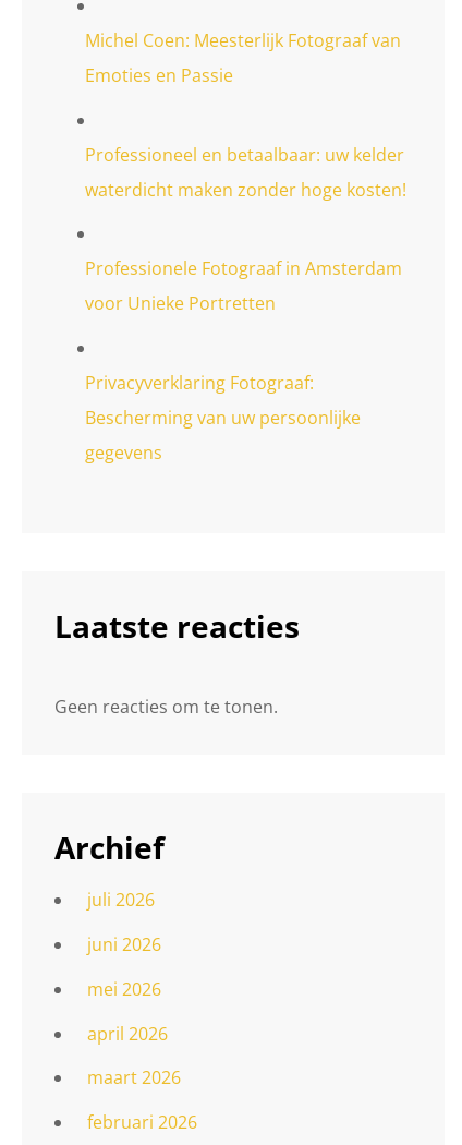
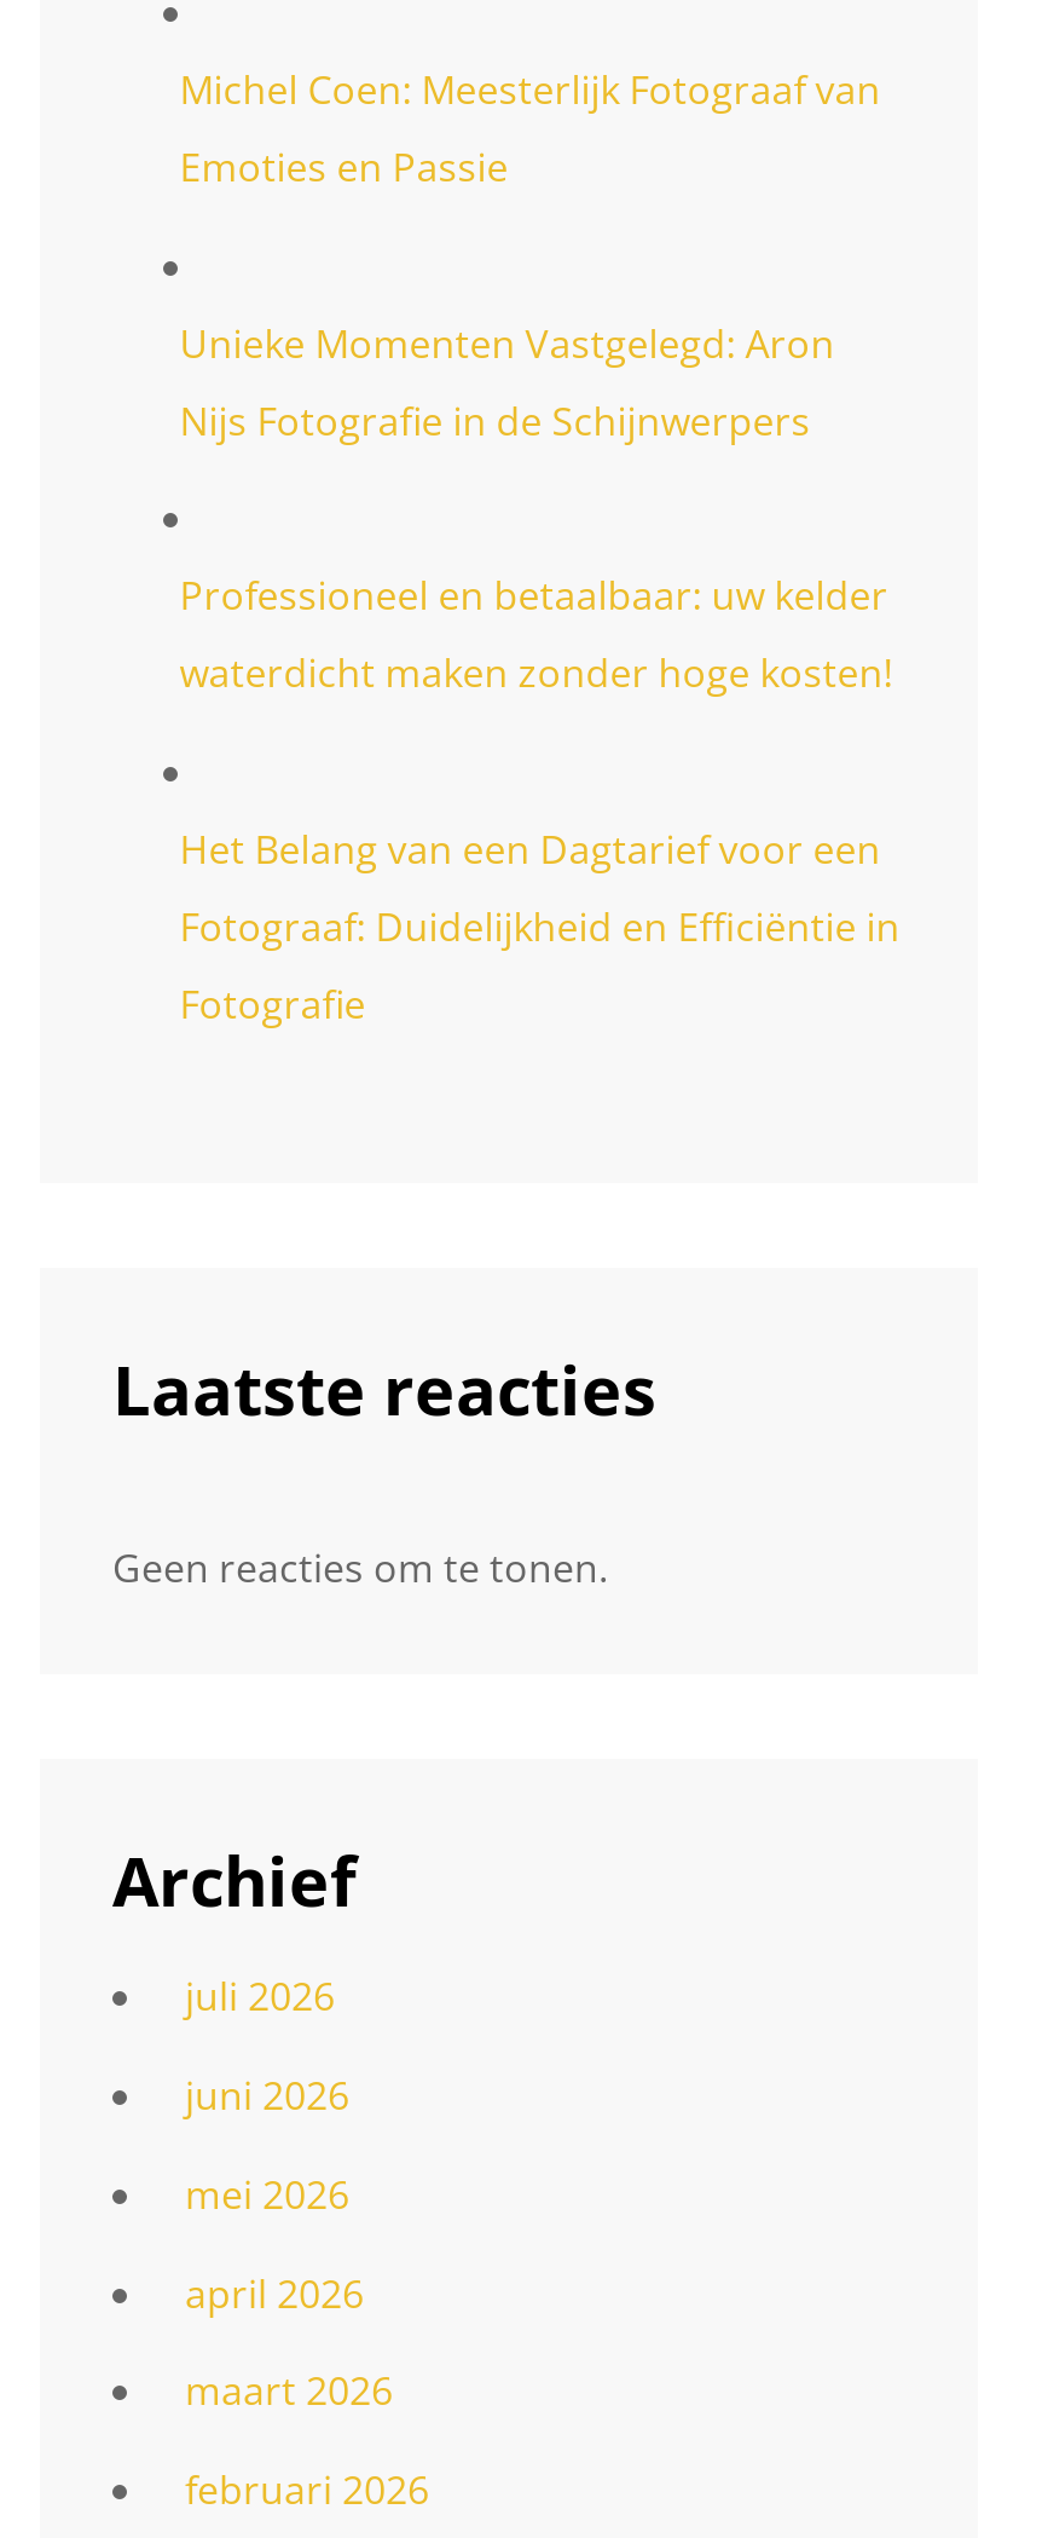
none -> [180,316,835,447] Unieke Momenten Vastgelegd: Aron | Nijs Fotografie in de Schijnwerpers
moved [85,142,406,201] -> [180,570,893,700]: Professioneel en betaalbaar: uw kelder | waterdicht maken zonder hoge kosten!
[85,257,402,465] Professionele Fotograaf in Amsterdam | voor Unieke Portretten | Privacyverklaring Fotograaf: | Bescherming van uw persoonlijke | gegevens -> [180,823,900,1031] Het Belang van een Dagtarief voor een | Fotograaf: Duidelijkheid en Efficiëntie in | Fotografie

